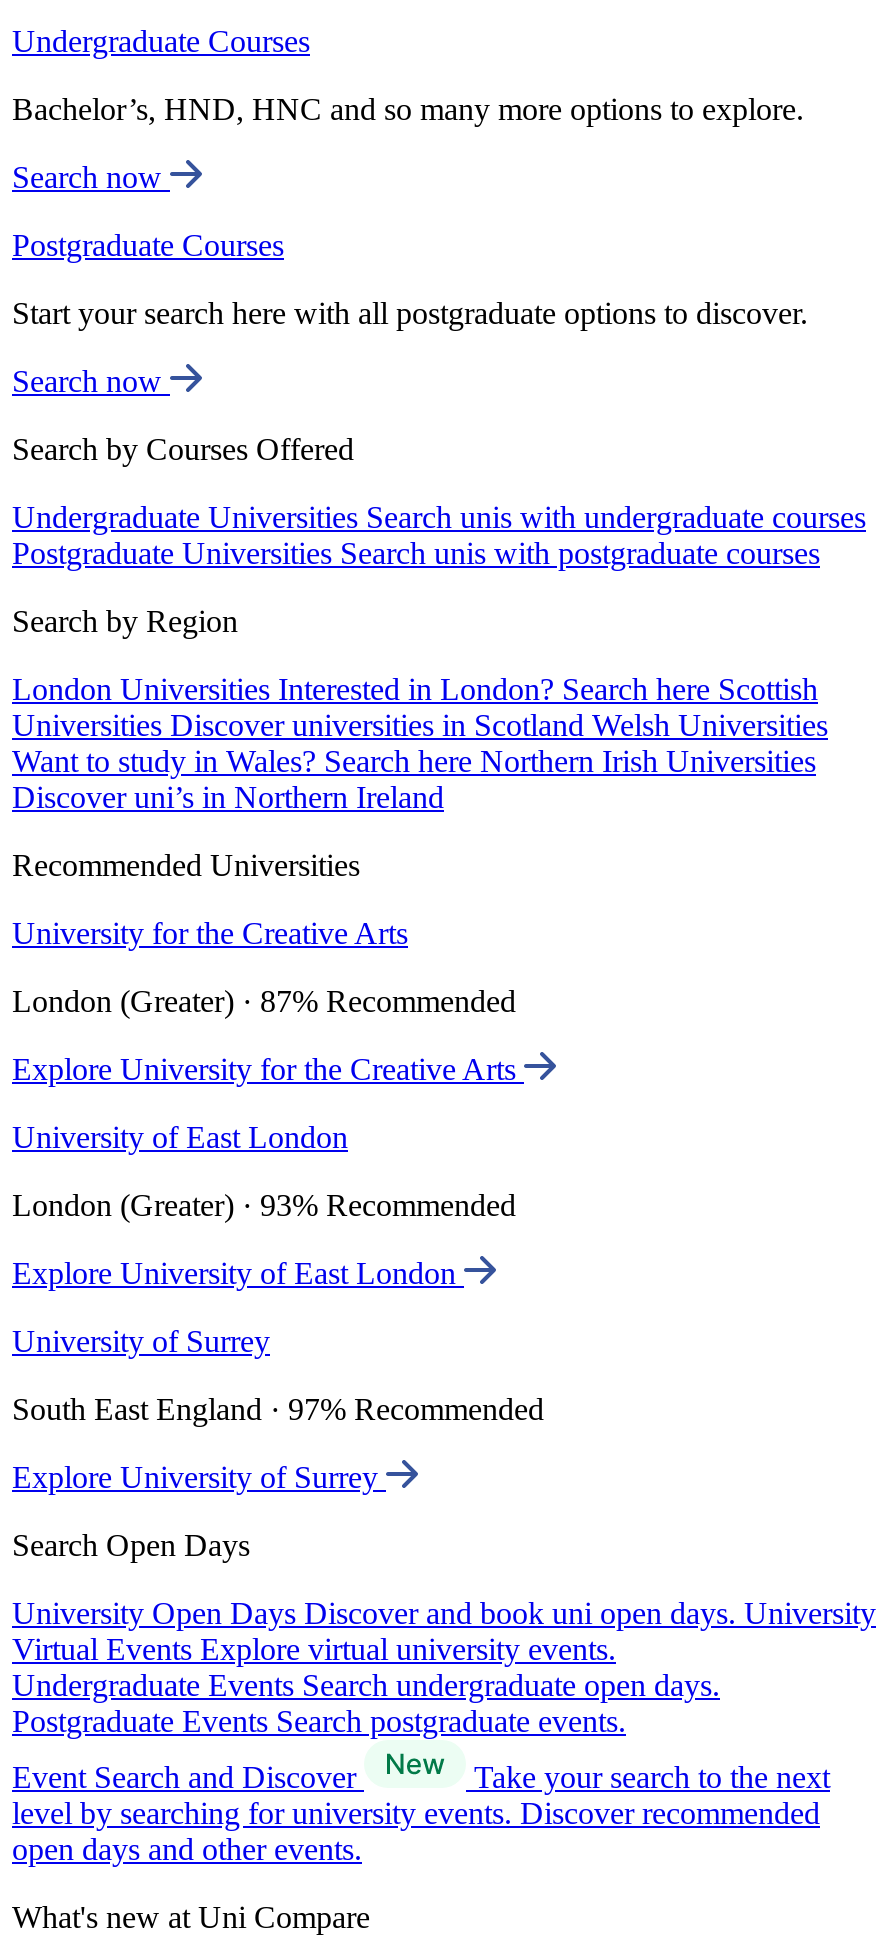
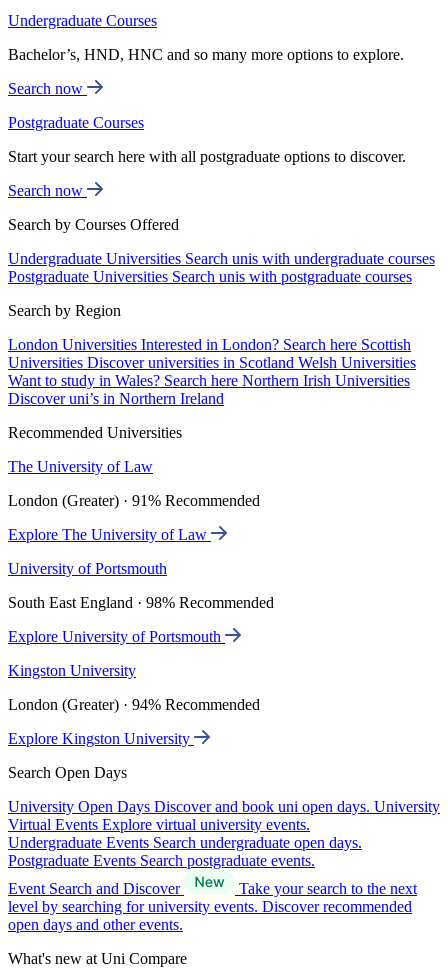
[12,916,408,950] University for the Creative Arts -> [8,458,153,475] The University of Law
[12,984,516,1018] London (Greater) · 87% Recommended -> [8,492,260,509] London (Greater) · 91% Recommended
[12,1052,524,1086] Explore University for the Creative Arts -> [8,526,211,543] Explore The University of Law
[12,1120,348,1154] University of East London -> [8,560,167,577] University of Portsmouth
[12,1188,516,1222] London (Greater) · 93% Recommended -> [8,594,274,611] South East England · 98% Recommended
[12,1256,464,1290] Explore University of East London -> [8,628,225,645] Explore University of Portsmouth
[12,1324,270,1358] University of Surrey -> [8,662,136,679] Kingston University
[12,1392,544,1426] South East England · 97% Recommended -> [8,696,260,713] London (Greater) · 94% Recommended
[12,1460,386,1494] Explore University of Surrey -> [8,730,194,747] Explore Kingston University

